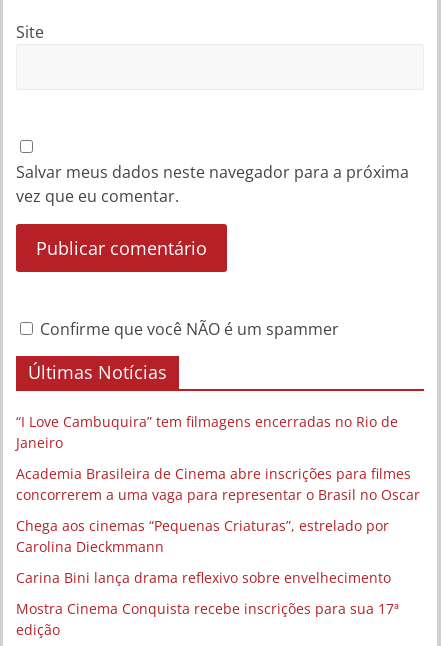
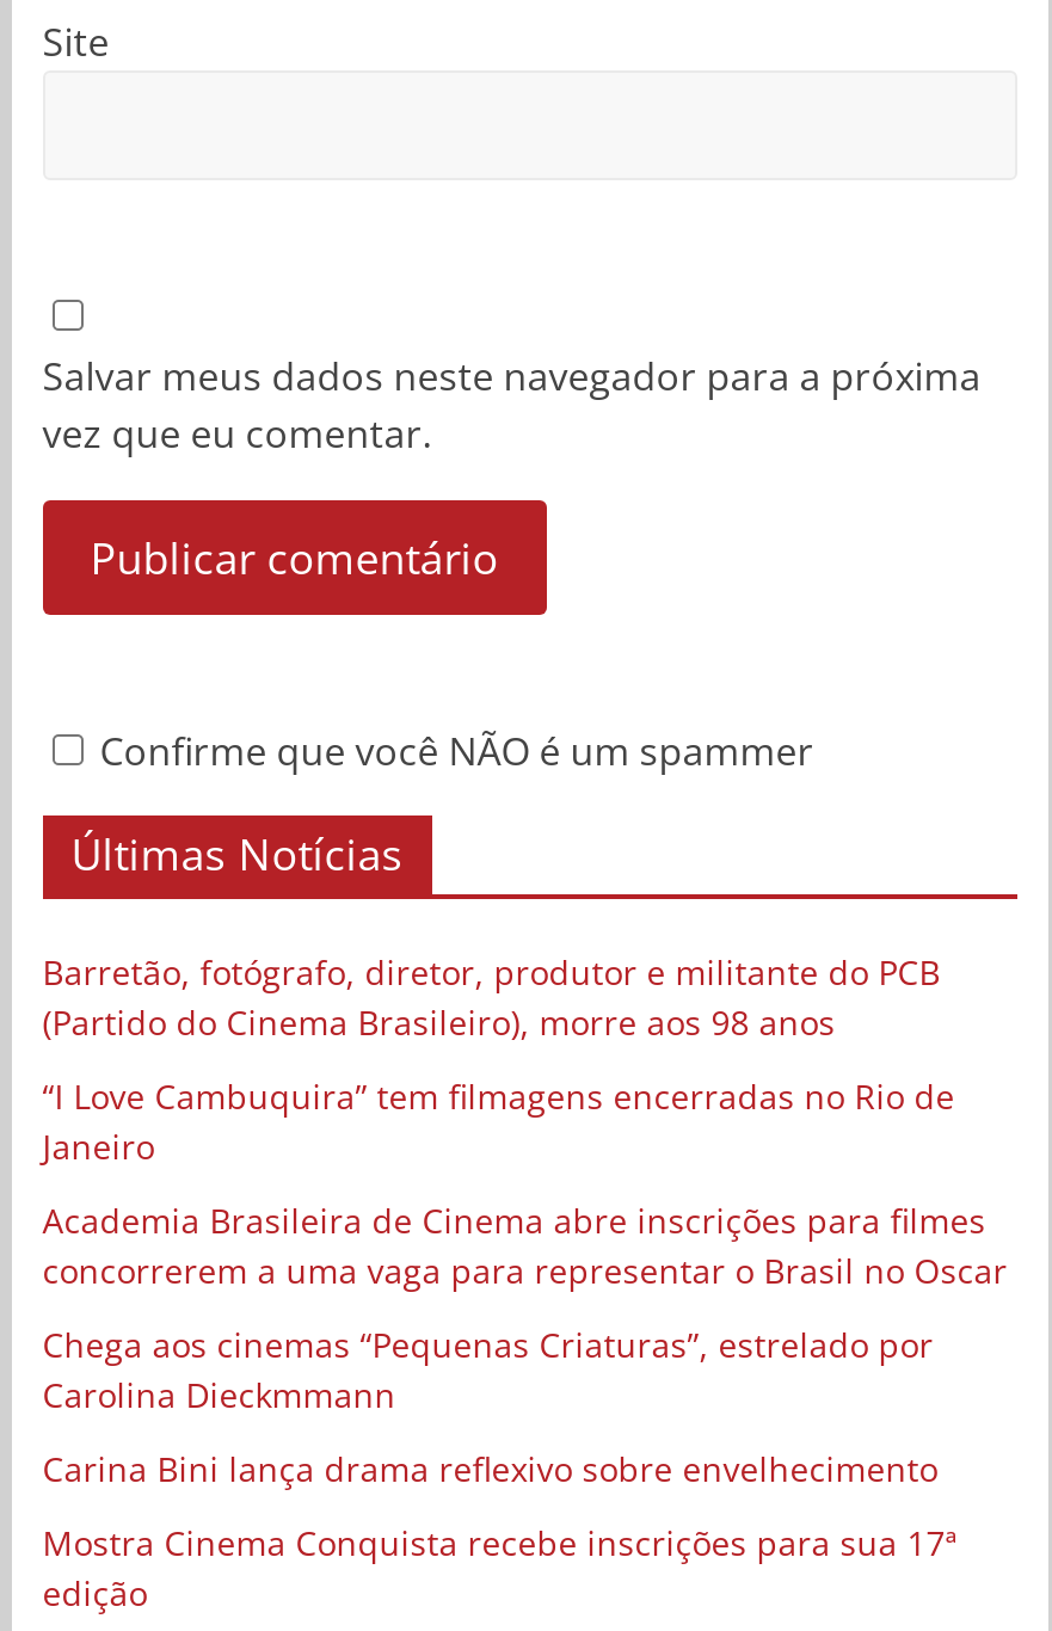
none -> [43,950,940,1045] Barretão, fotógrafo, diretor, produtor e militante do PCB | (Partido do Cinema Brasileiro), morre aos 98 anos

